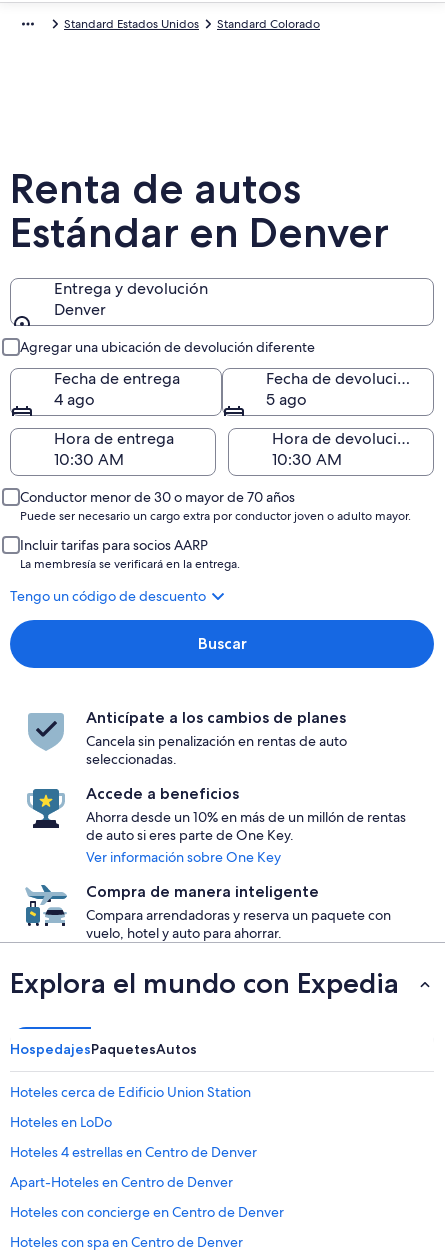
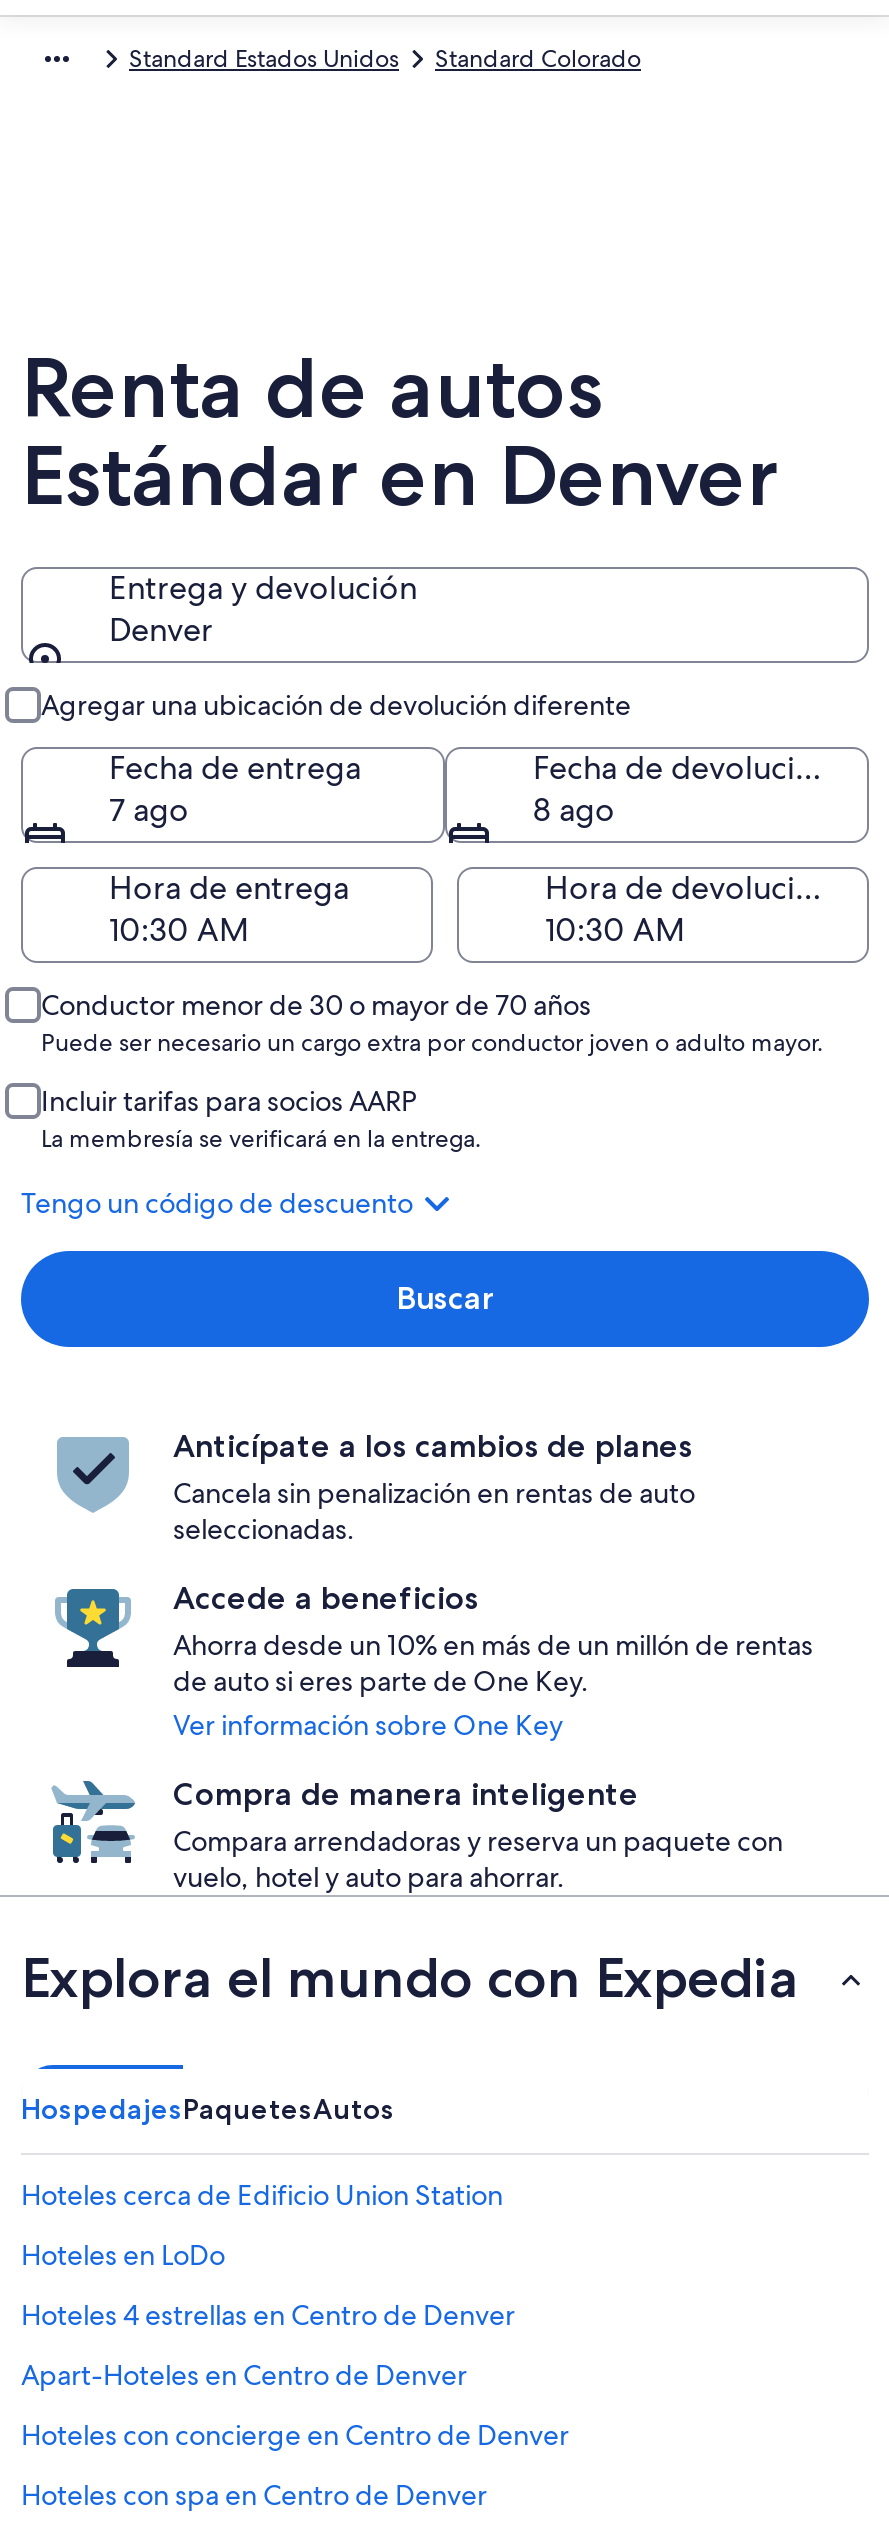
[54,389,95,410] 4 ago -> [109,789,189,831] 7 ago
[266,389,307,410] 5 ago -> [533,789,615,831] 8 ago

